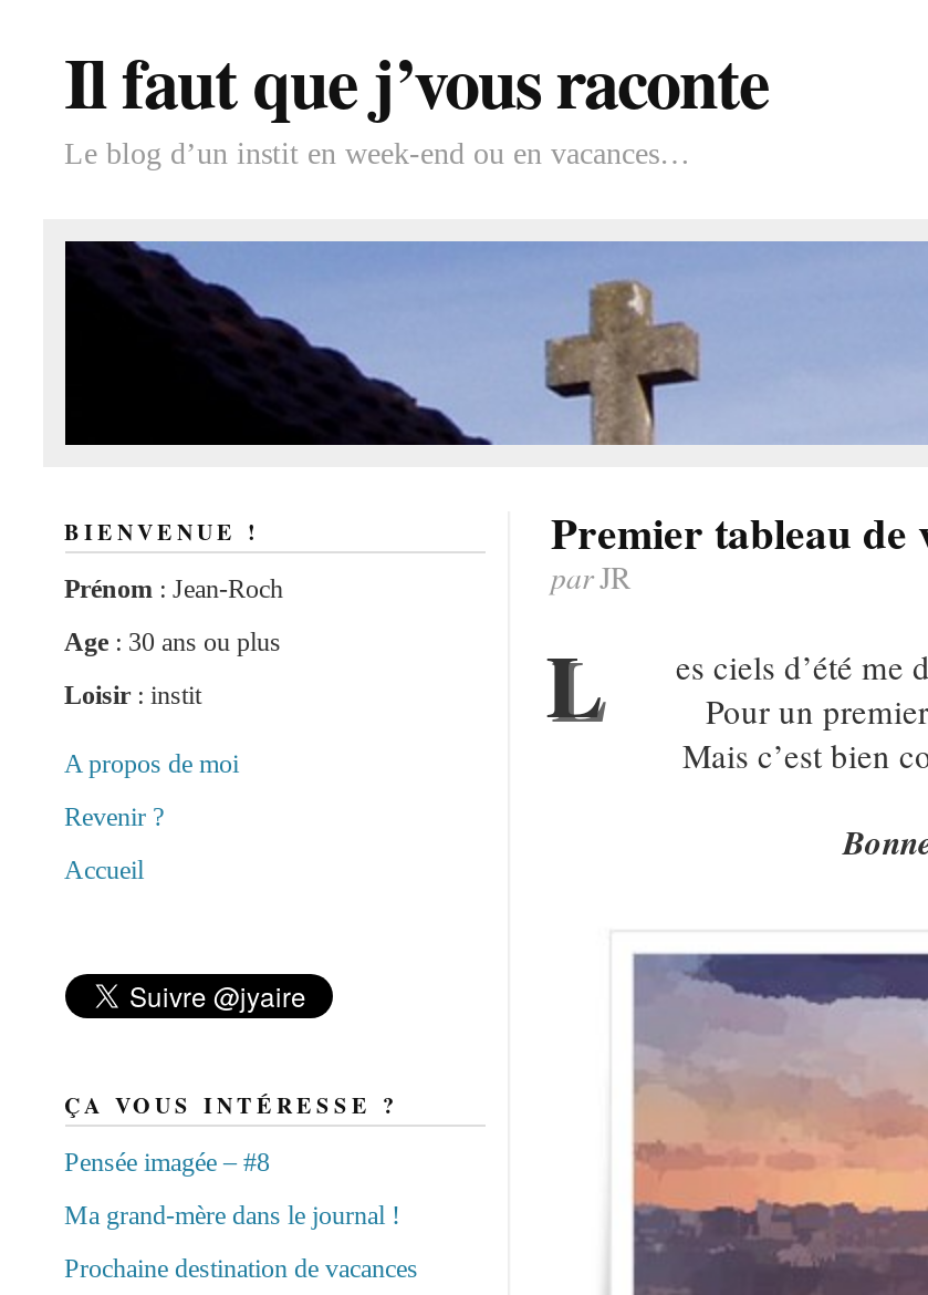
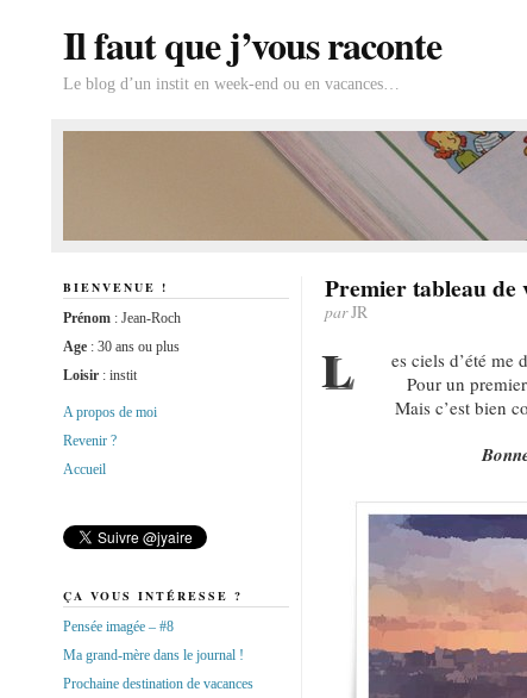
[65,239,921,447] [image] -> [63,130,523,242] [image]

